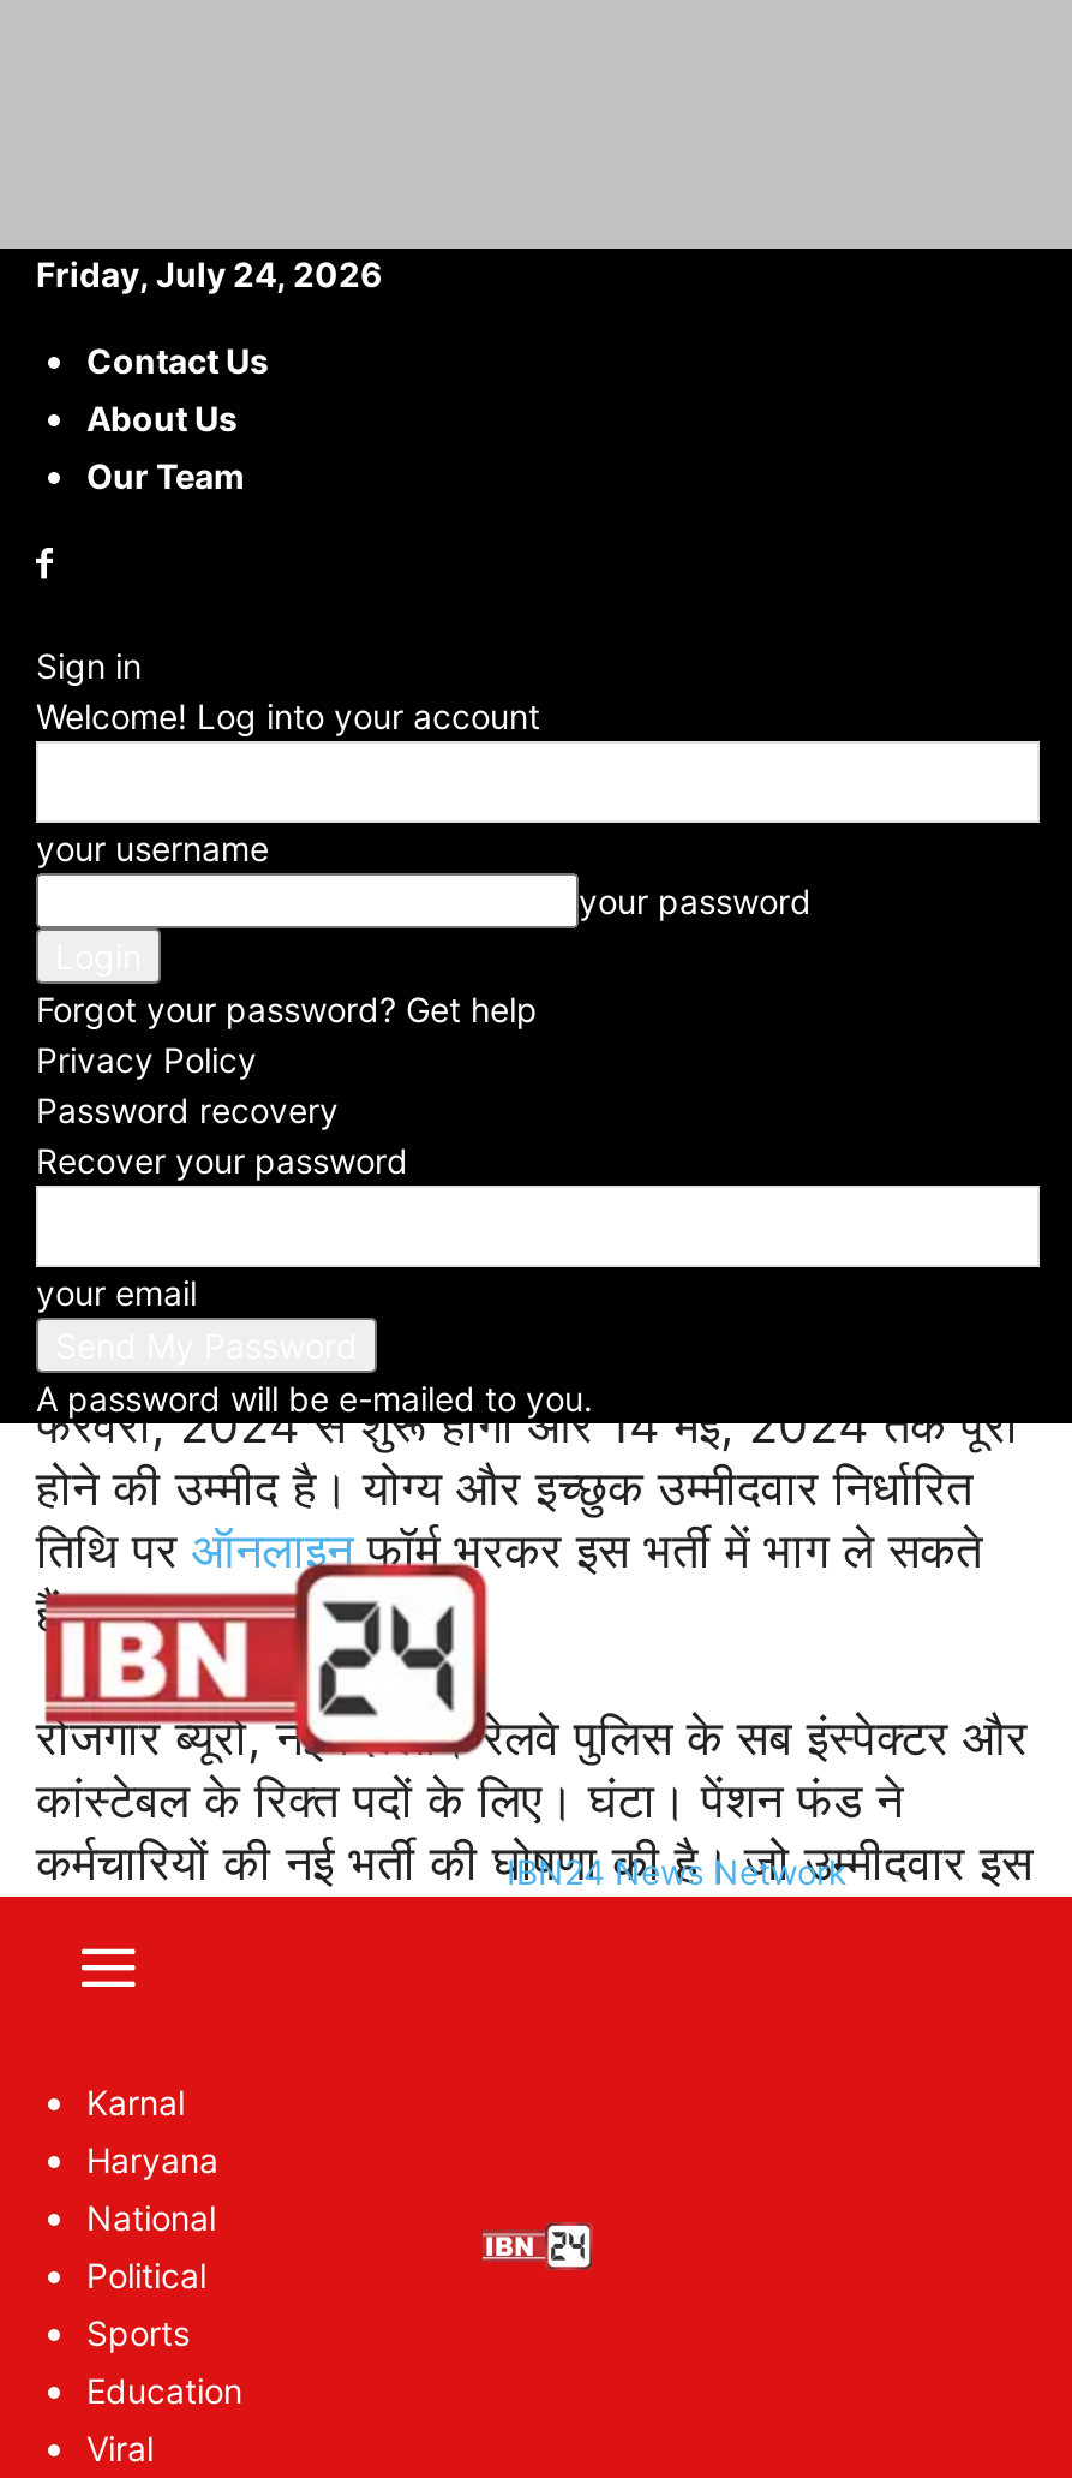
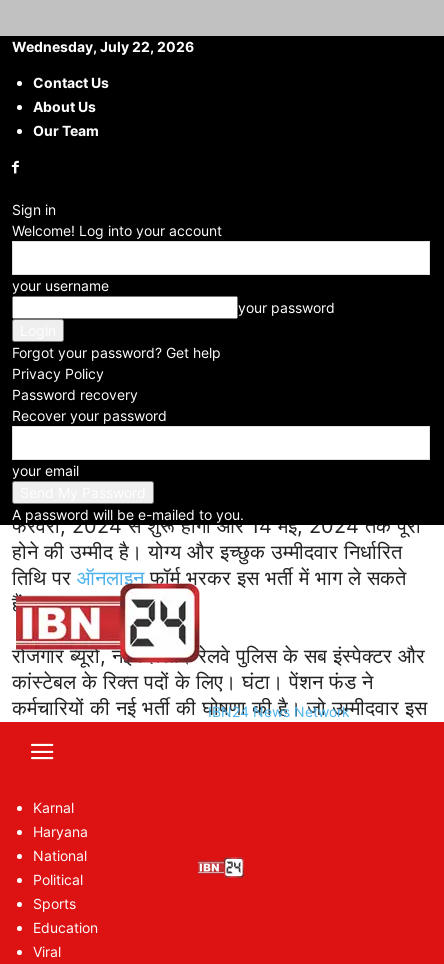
[36,253,382,294] Friday, July 24, 2026 -> [12,38,194,55] Wednesday, July 22, 2026

